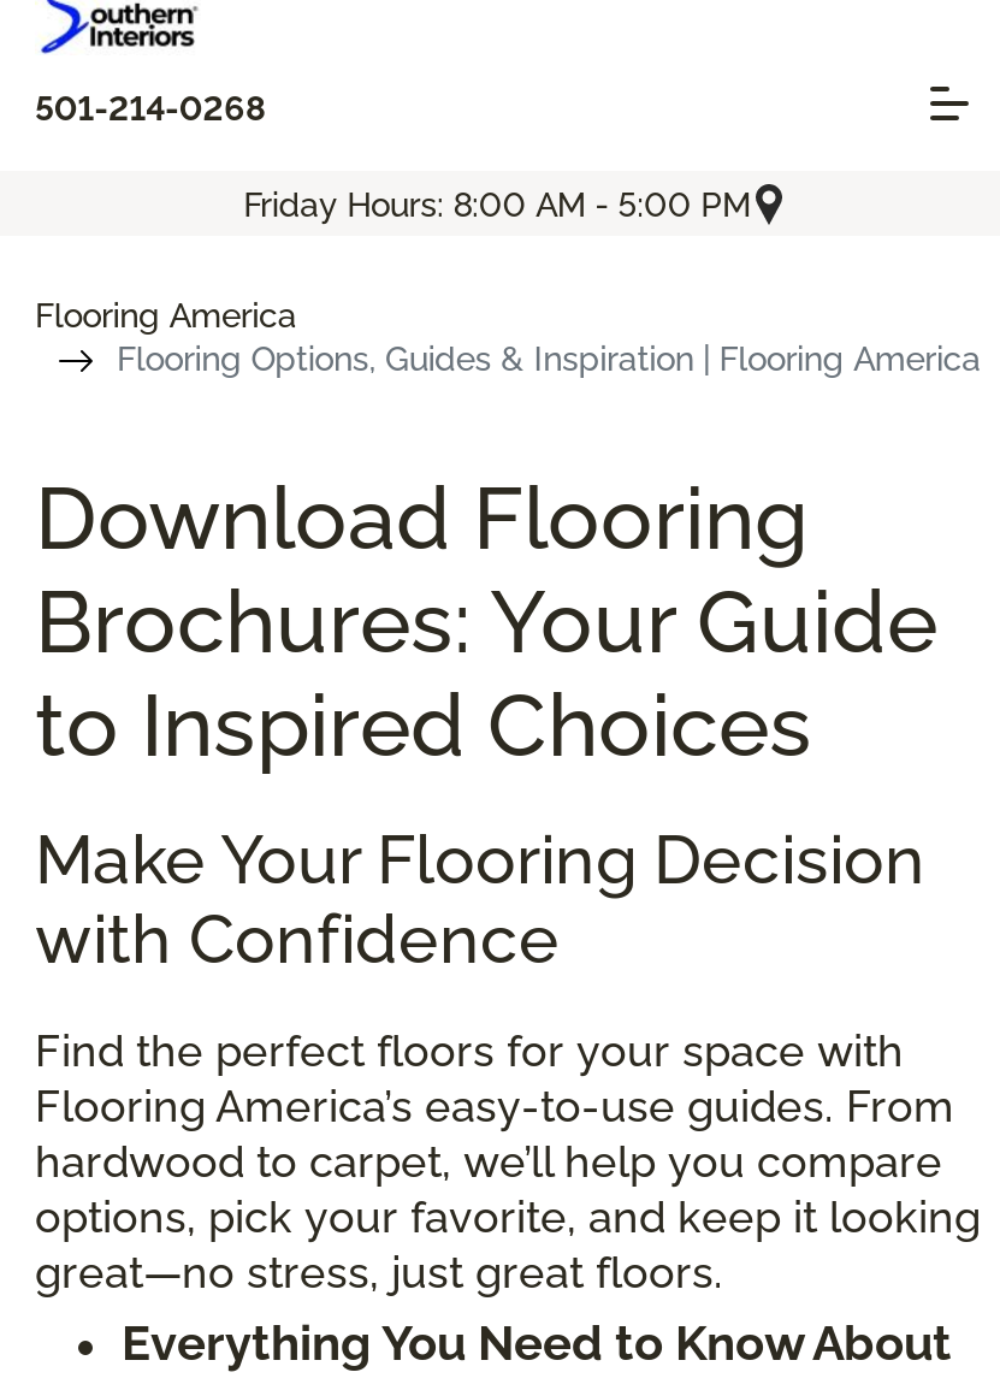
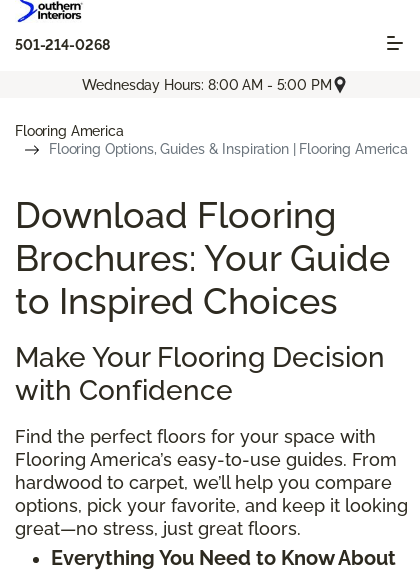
[244,185,750,223] Friday Hours: 8:00 AM - 5:00 PM -> [82,77,332,93] Wednesday Hours: 8:00 AM - 5:00 PM

